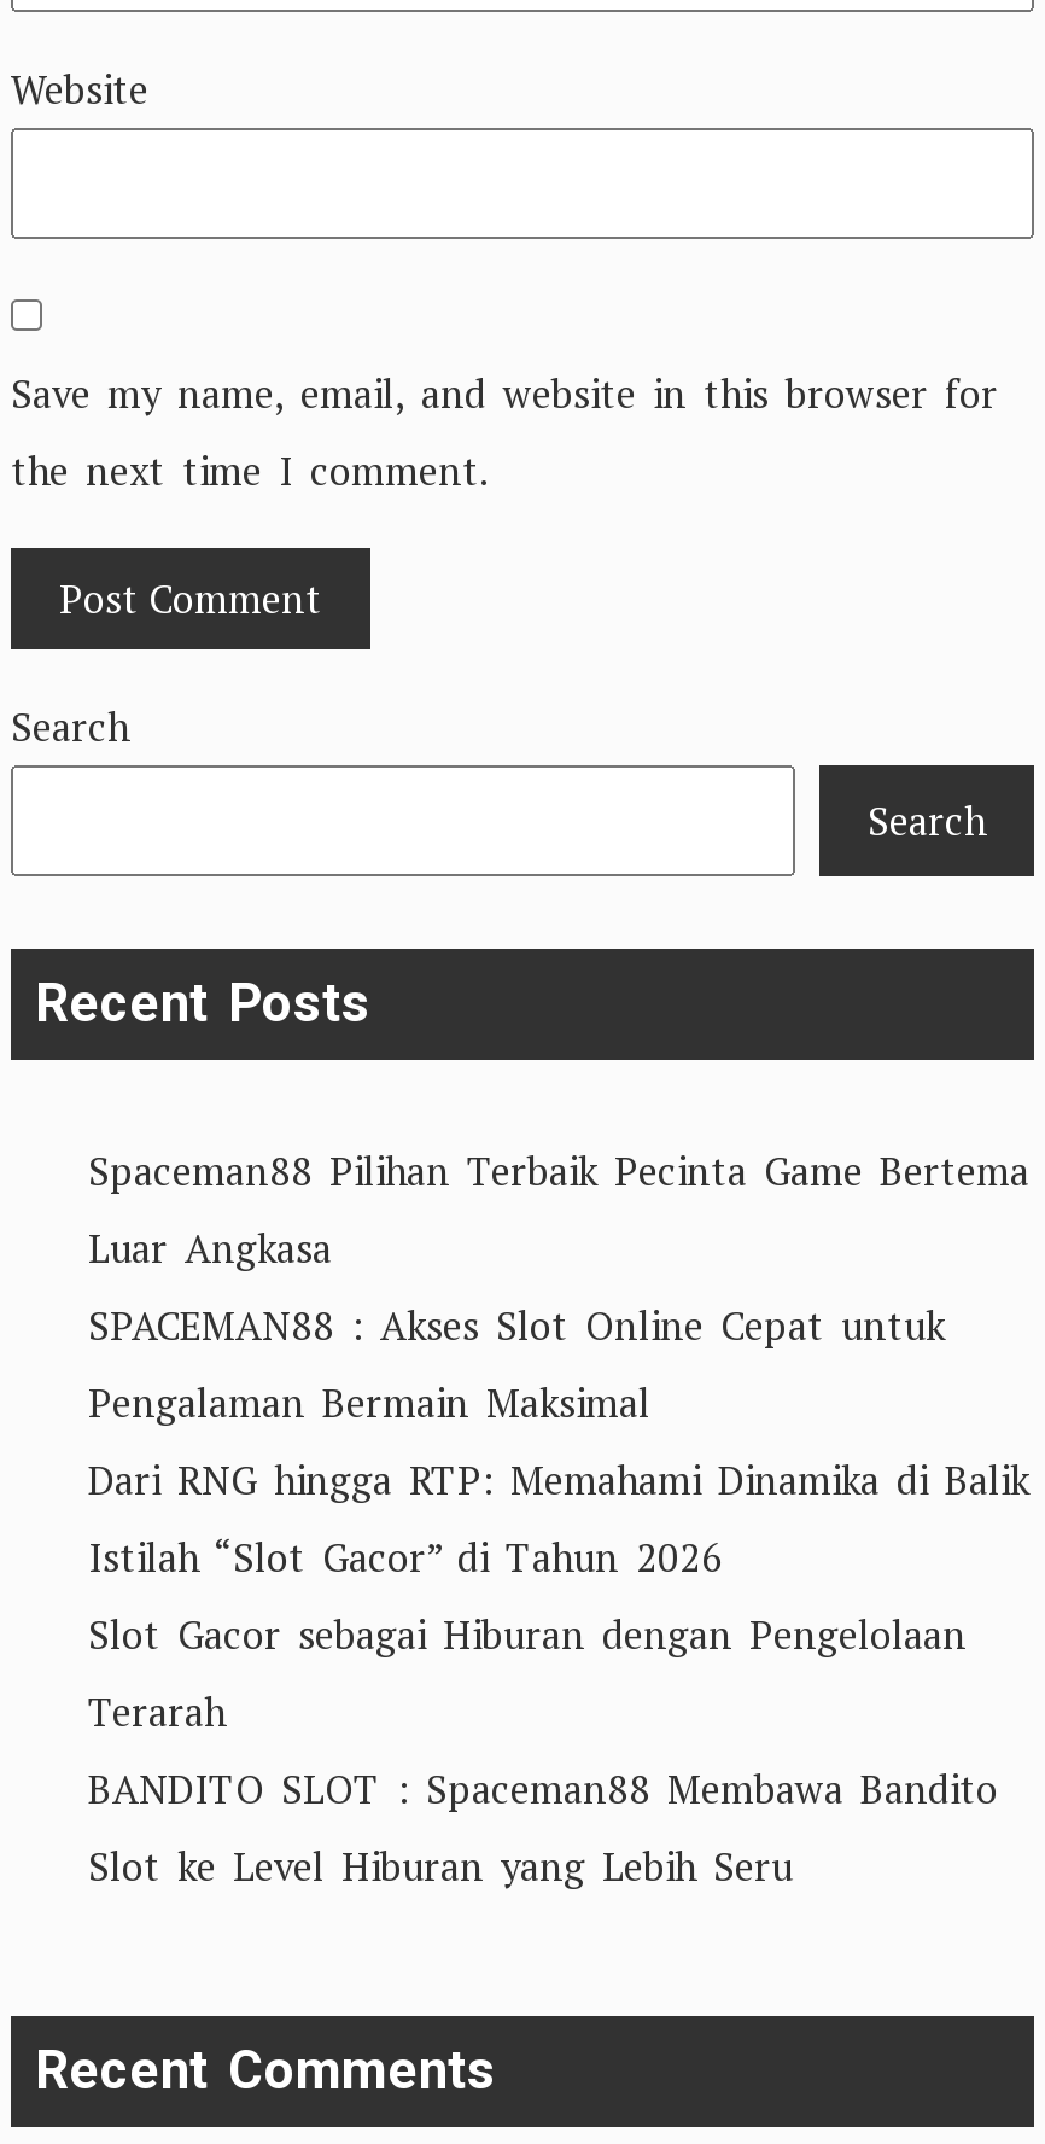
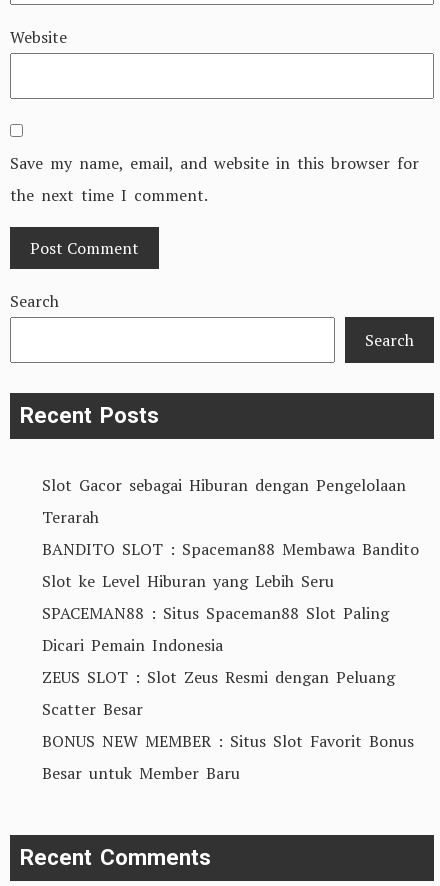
[88,1144,1029,1583] Spaceman88 Pilihan Terbaik Pecinta Game Bertema | Luar Angkasa | SPACEMAN88 : Akses Slot Online Cepat untuk | Pengalaman Bermain Maksimal | Dari RNG hingga RTP: Memahami Dinamika di Balik | Istilah “Slot Gacor” di Tahun 2026 -> none
moved [88,1607,998,1892] -> [42,474,419,592]: Slot Gacor sebagai Hiburan dengan Pengelolaan | Terarah | BANDITO SLOT : Spaceman88 Membawa Bandito | Slot ke Level Hiburan yang Lebih Seru
none -> [42,602,414,784] SPACEMAN88 : Situs Spaceman88 Slot Paling | Dicari Pemain Indonesia | ZEUS SLOT : Slot Zeus Resmi dengan Peluang | Scatter Besar | BONUS NEW MEMBER : Situs Slot Favorit Bonus | Besar untuk Member Baru

